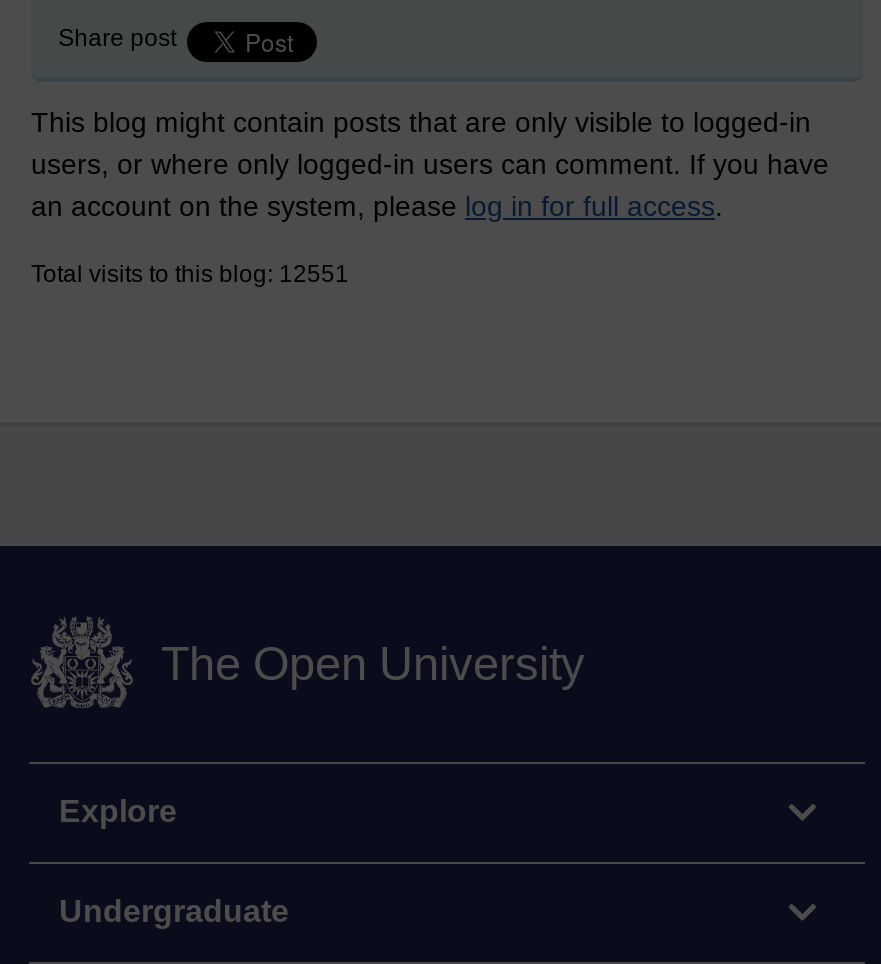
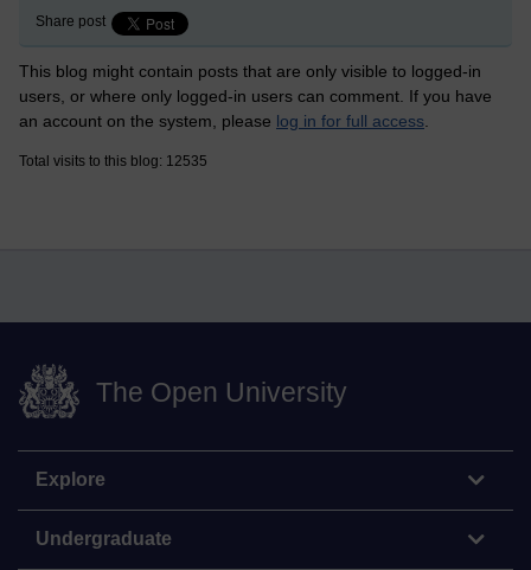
[31,260,349,288] Total visits to this blog: 12551 -> [19,153,207,170] Total visits to this blog: 12535

